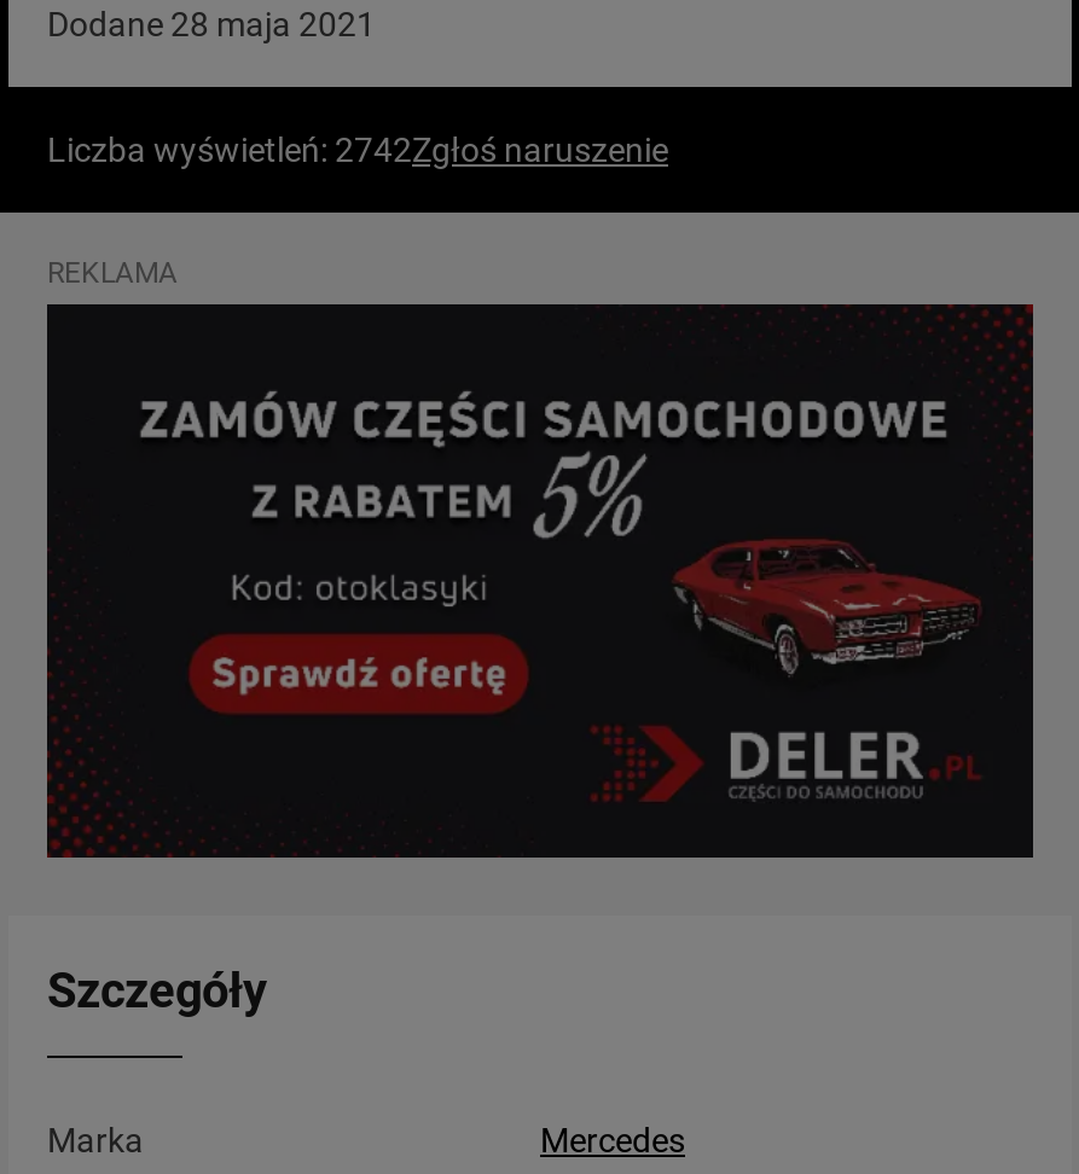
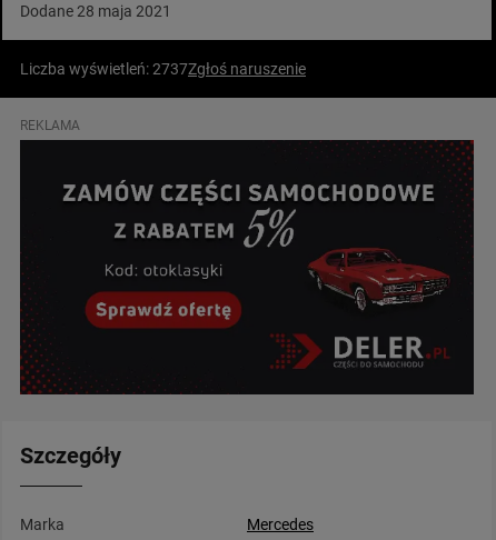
[47,130,668,169] Liczba wyświetleń: 2742Zgłoś naruszenie -> [20,60,306,78] Liczba wyświetleń: 2737Zgłoś naruszenie

